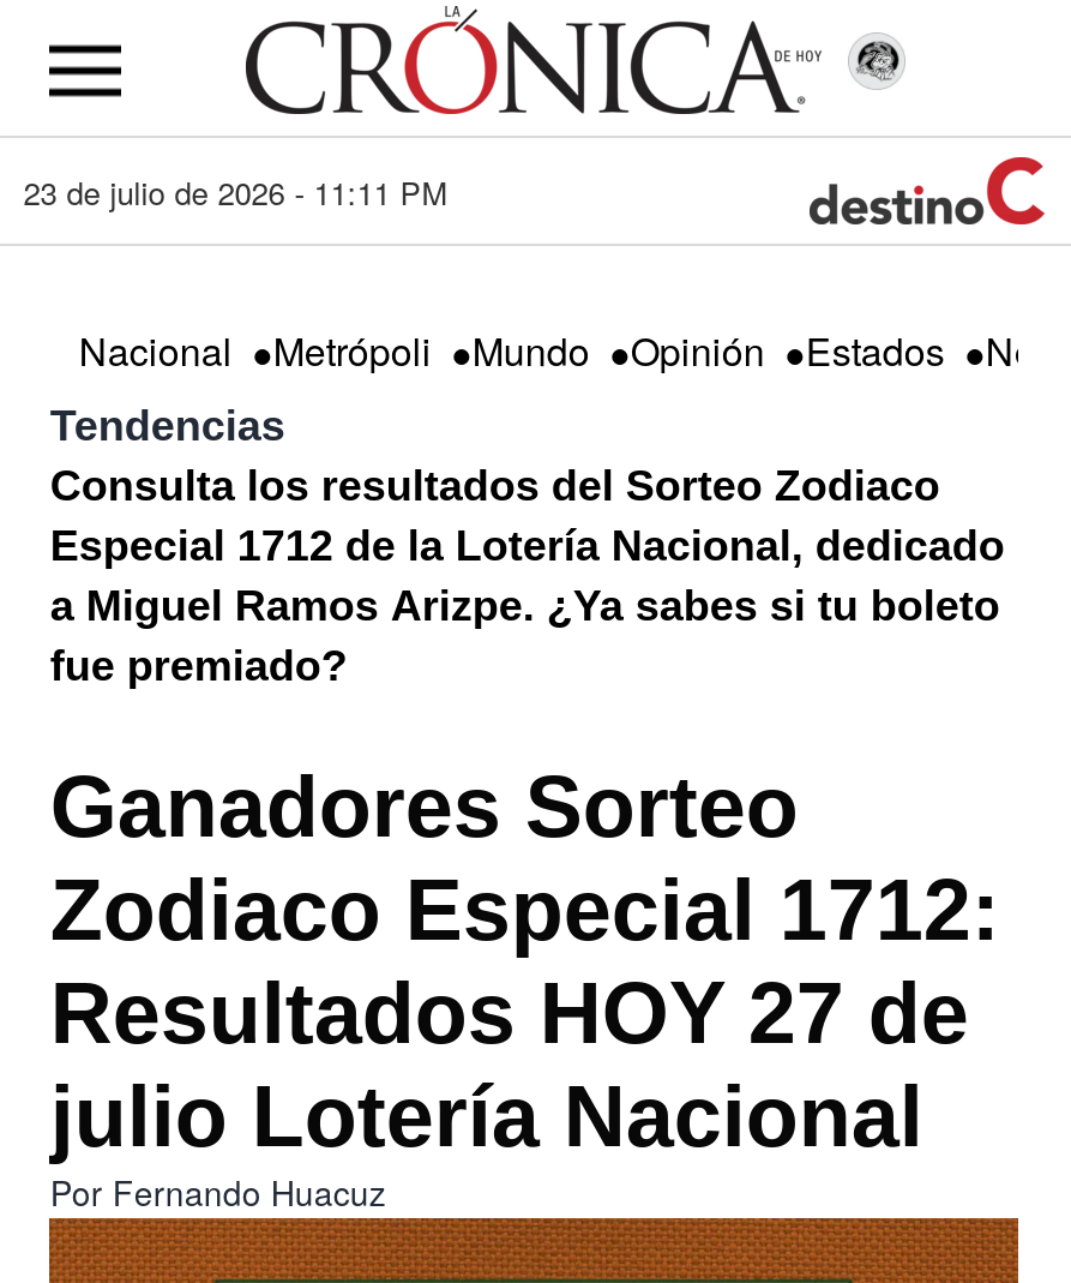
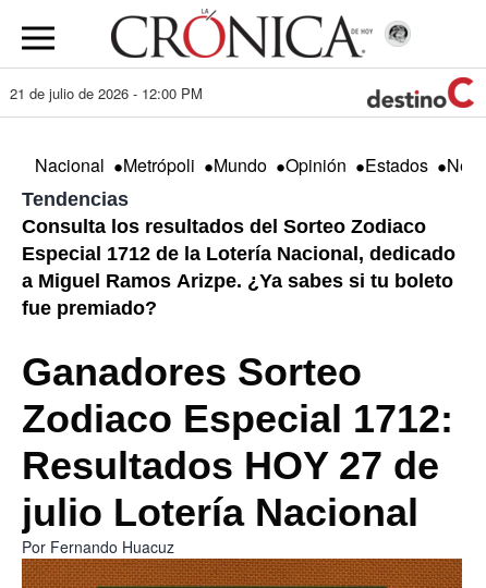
[23,168,448,214] 23 de julio de 2026 - 11:11 PM -> [10,82,203,103] 21 de julio de 2026 - 12:00 PM

